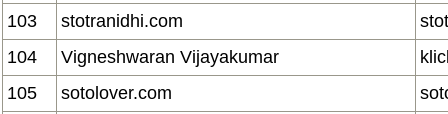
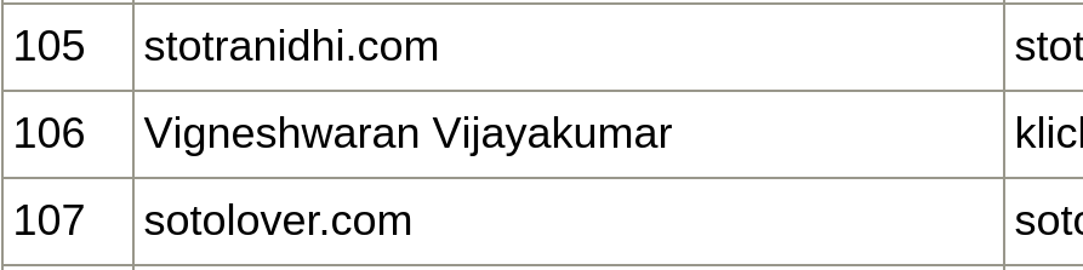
[7,11,183,31] 103 stotranidhi.com -> [13,23,440,71] 105 stotranidhi.com
[7,47,279,67] 104 Vigneshwaran Vijayakumar -> [13,110,673,158] 106 Vigneshwaran Vijayakumar
[7,83,172,103] 105 sotolover.com -> [13,197,413,246] 107 sotolover.com

